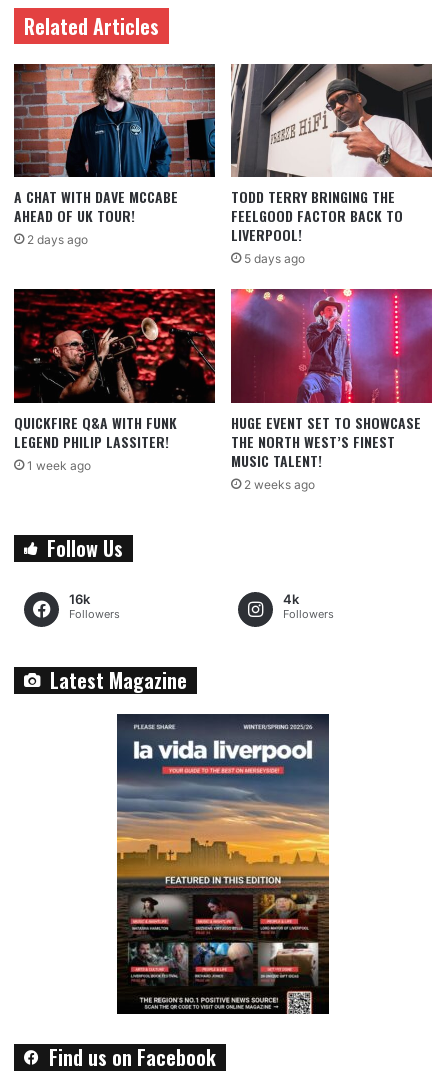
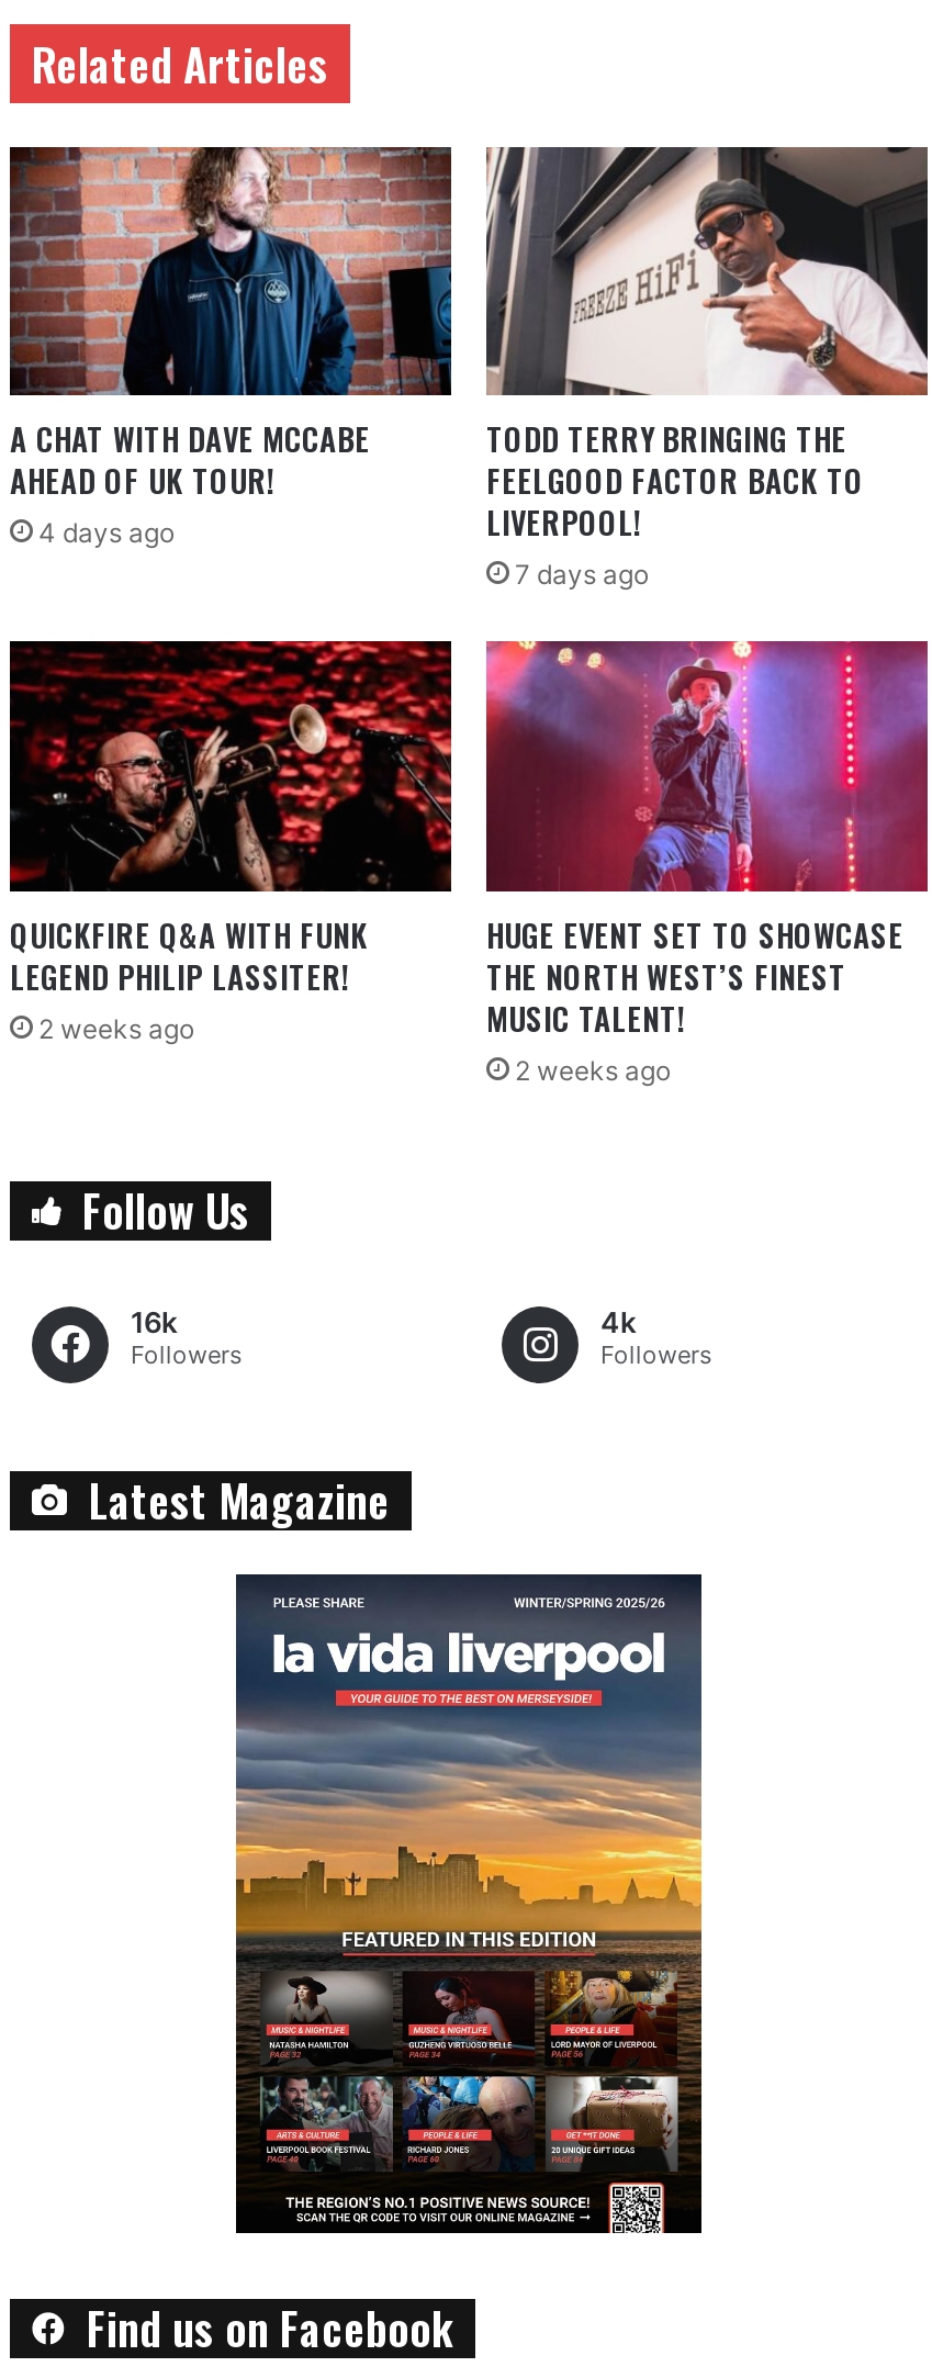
[27,232,88,247] 2 days ago -> [38,517,175,550] 4 days ago
[244,251,305,266] 5 days ago -> [515,559,649,592] 7 days ago
[27,458,91,473] 1 week ago -> [38,1012,194,1045] 2 weeks ago

